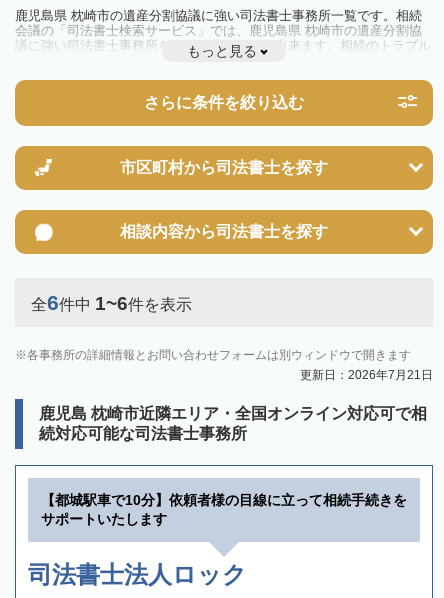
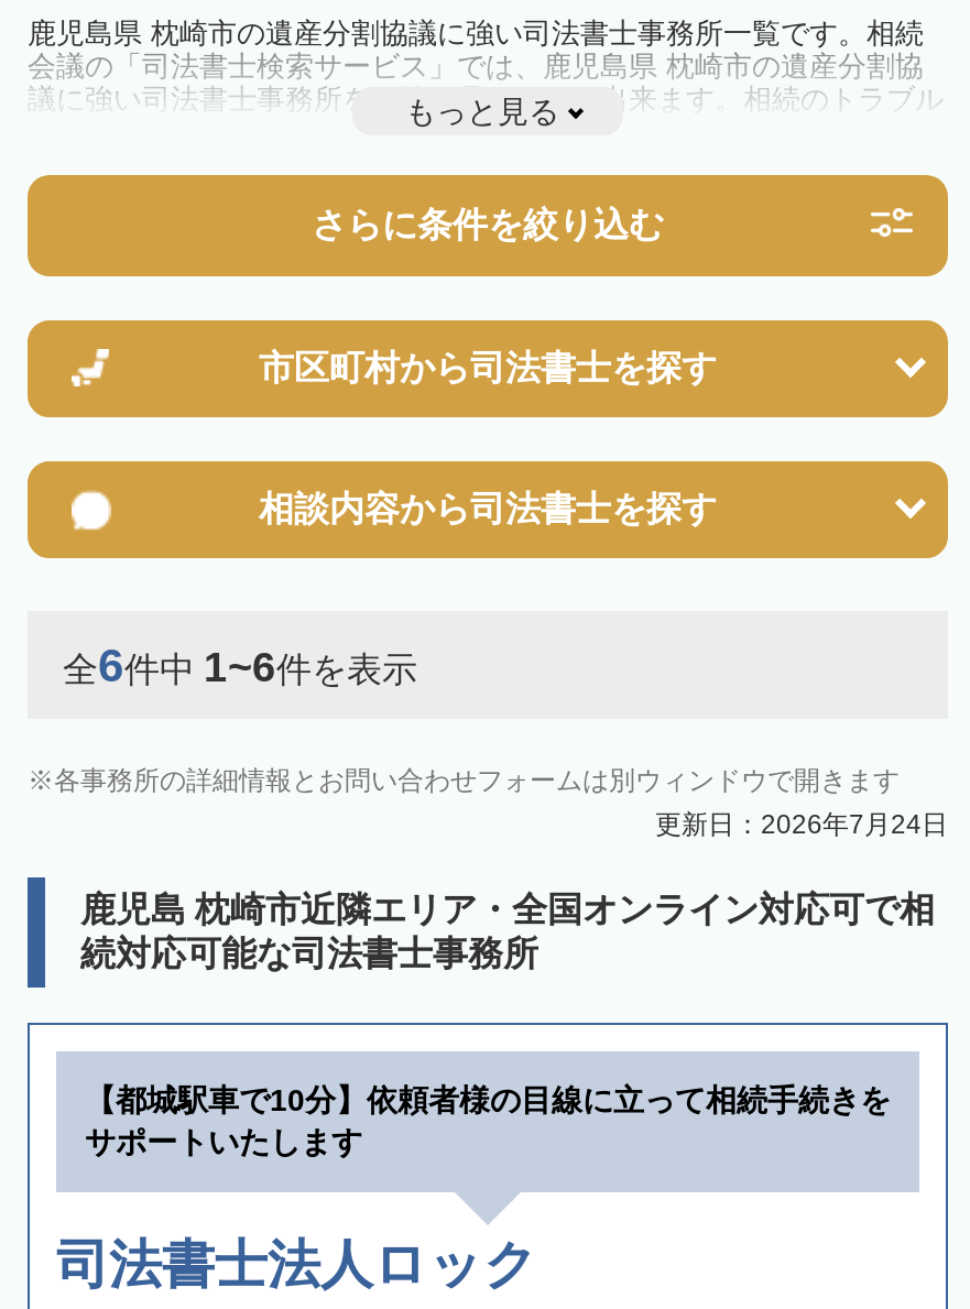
[300,368,433,382] 更新日：2026年7月21日 -> [655,810,948,840] 更新日：2026年7月24日

